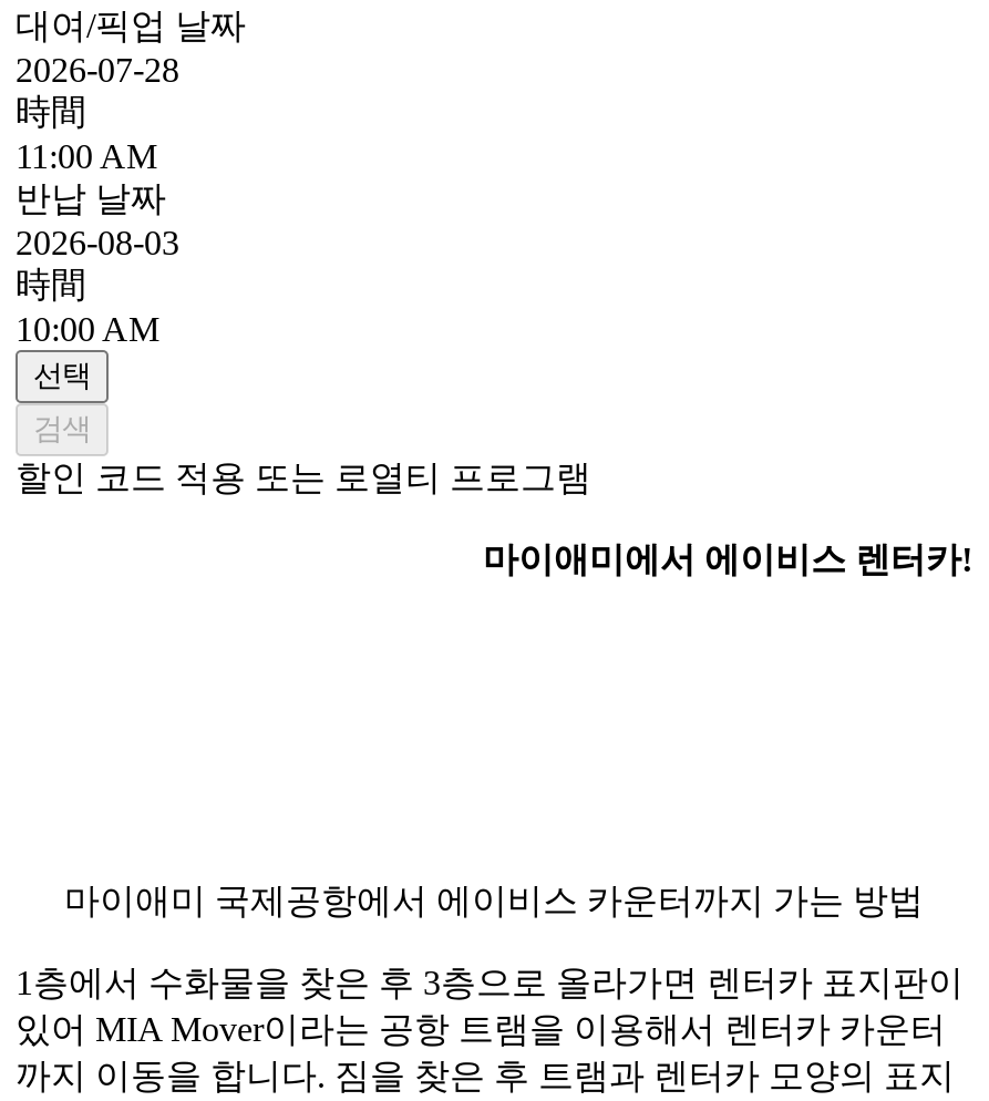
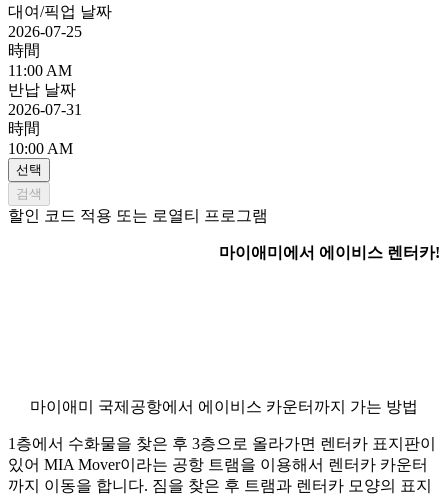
[16,51,179,88] 2026-07-28 -> [8,23,82,40] 2026-07-25
[16,224,179,261] 2026-08-03 -> [8,101,82,118] 2026-07-31

